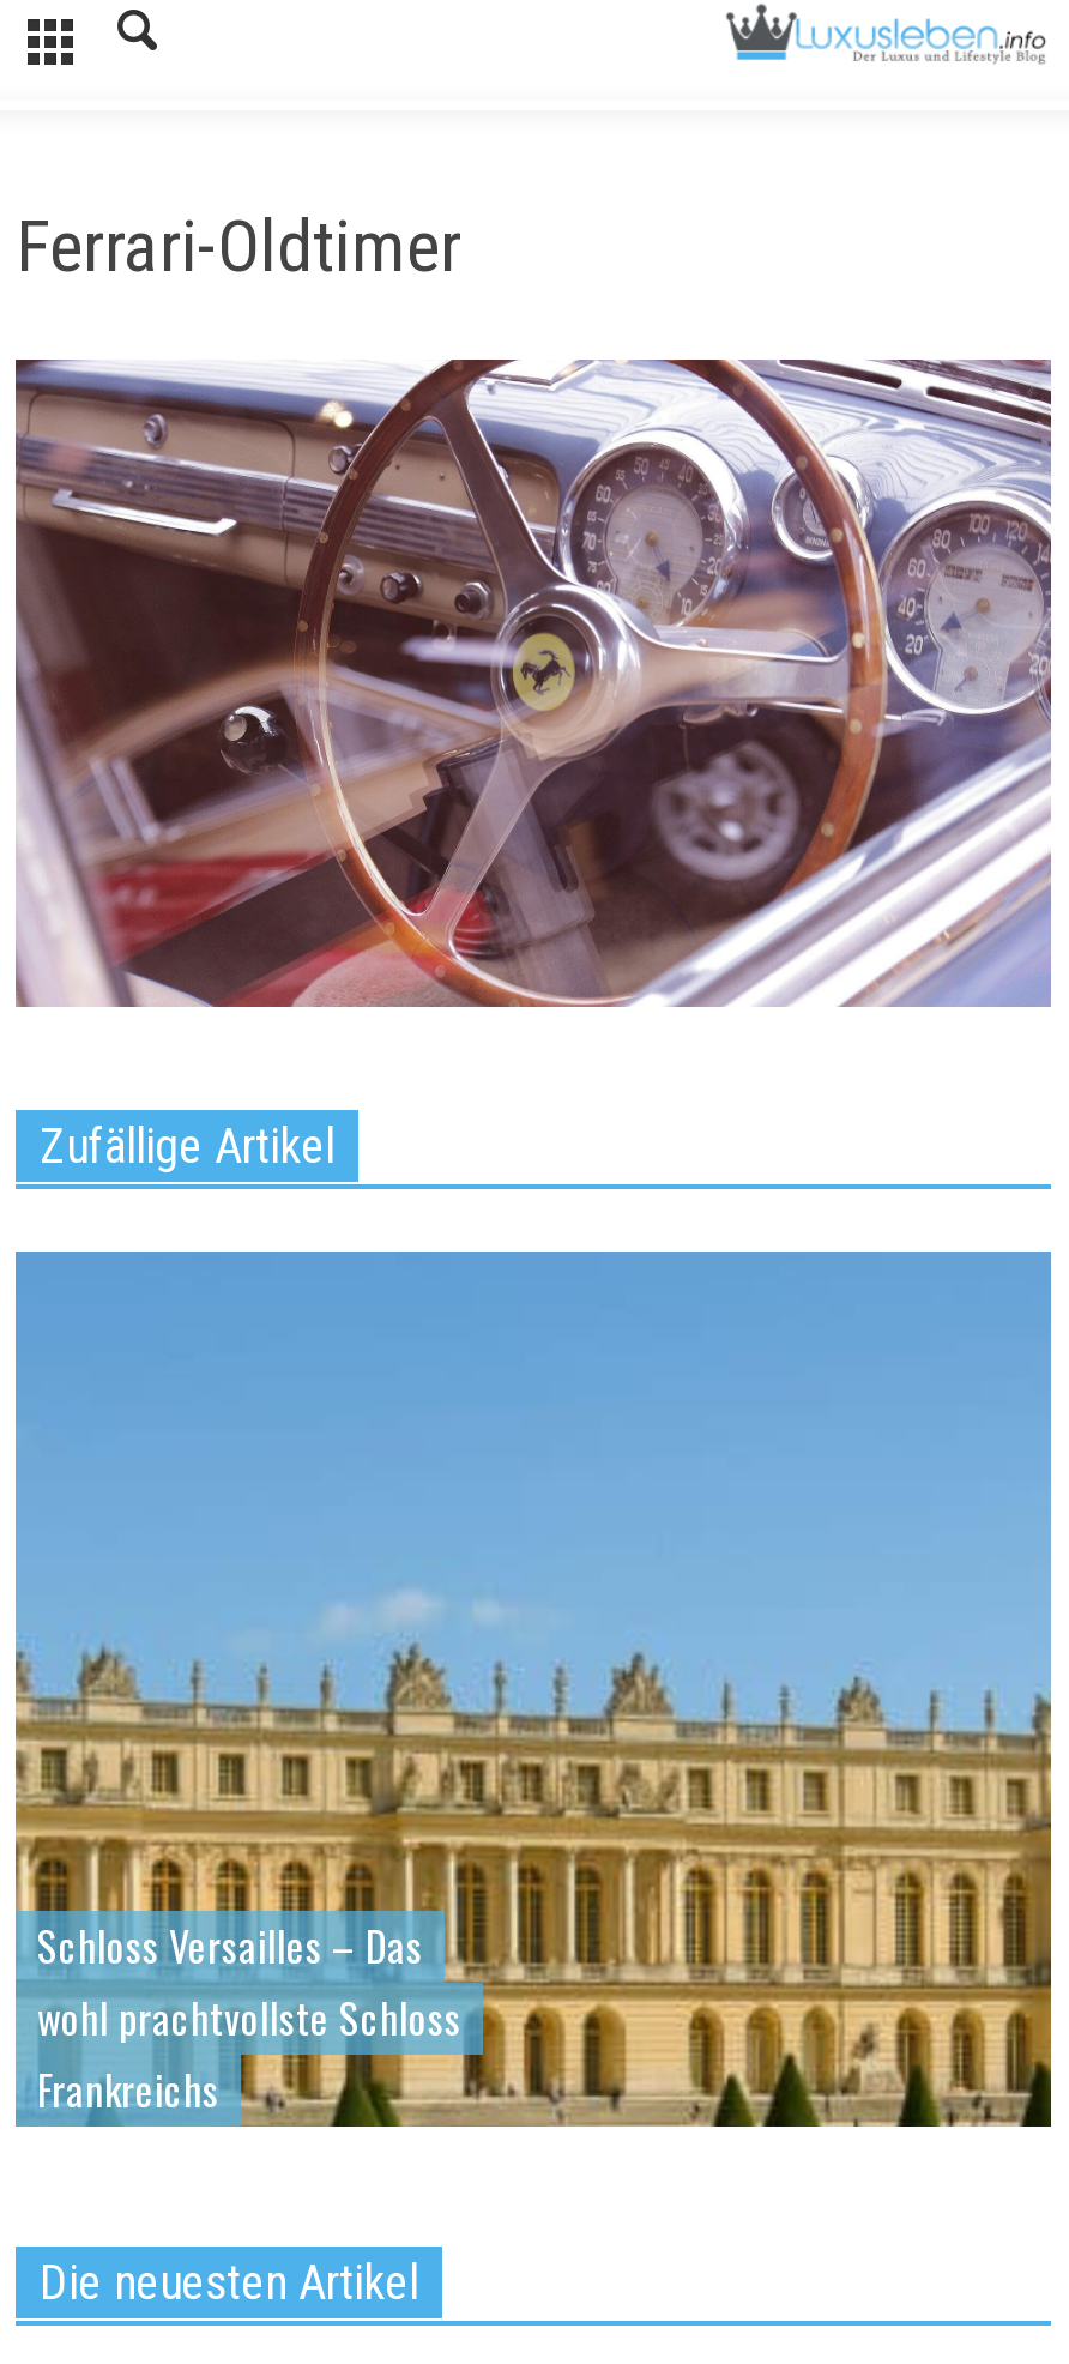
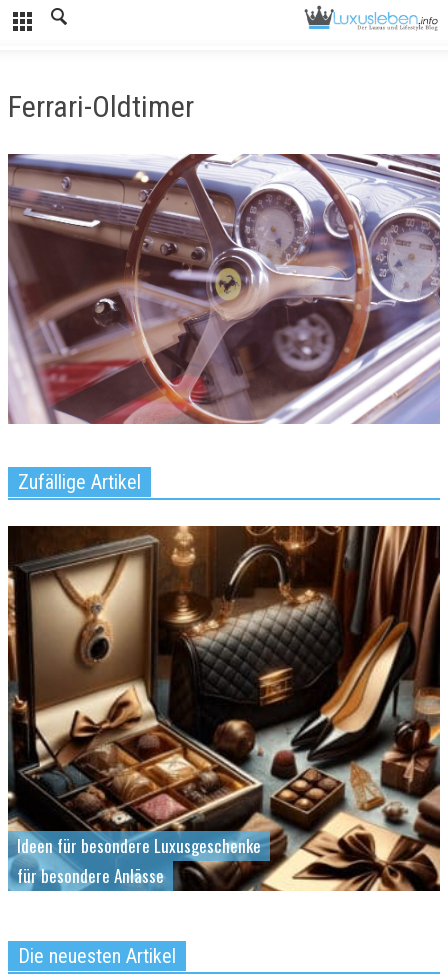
[13,1249,1053,2129] [image] | Schloss Versailles – Das | wohl prachtvollste Schloss | Frankreichs -> [7,525,441,892] [image] | Ideen für besondere Luxusgeschenke | für besondere Anlässe

